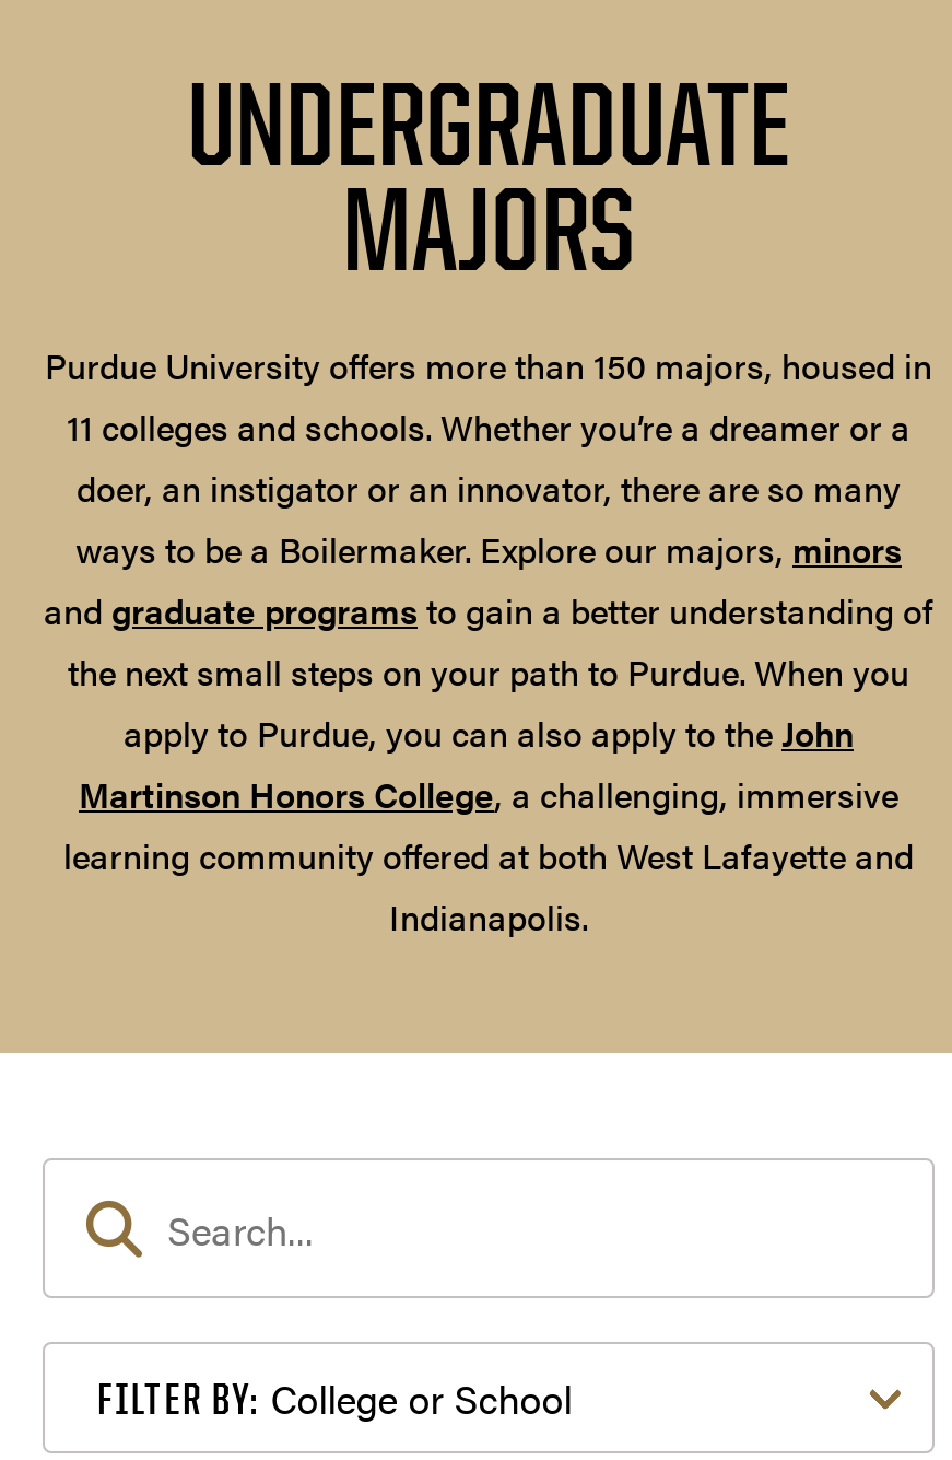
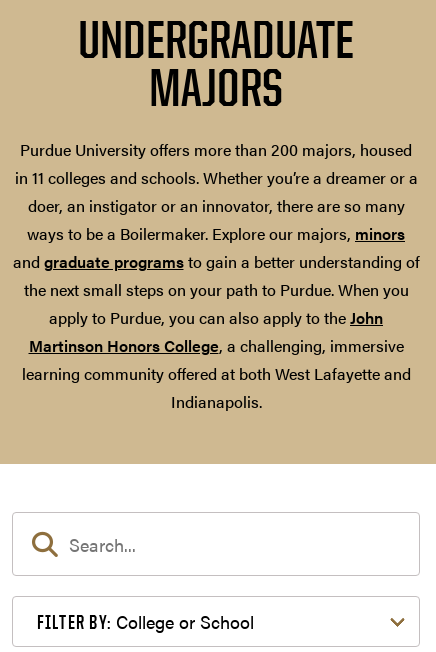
[45,341,932,452] Purdue University offers more than 150 majors, housed in | 11 colleges and schools. Whether you’re a dreamer or a -> [14,138,417,189] Purdue University offers more than 200 majors, housed | in 11 colleges and schools. Whether you’re a dreamer or a

